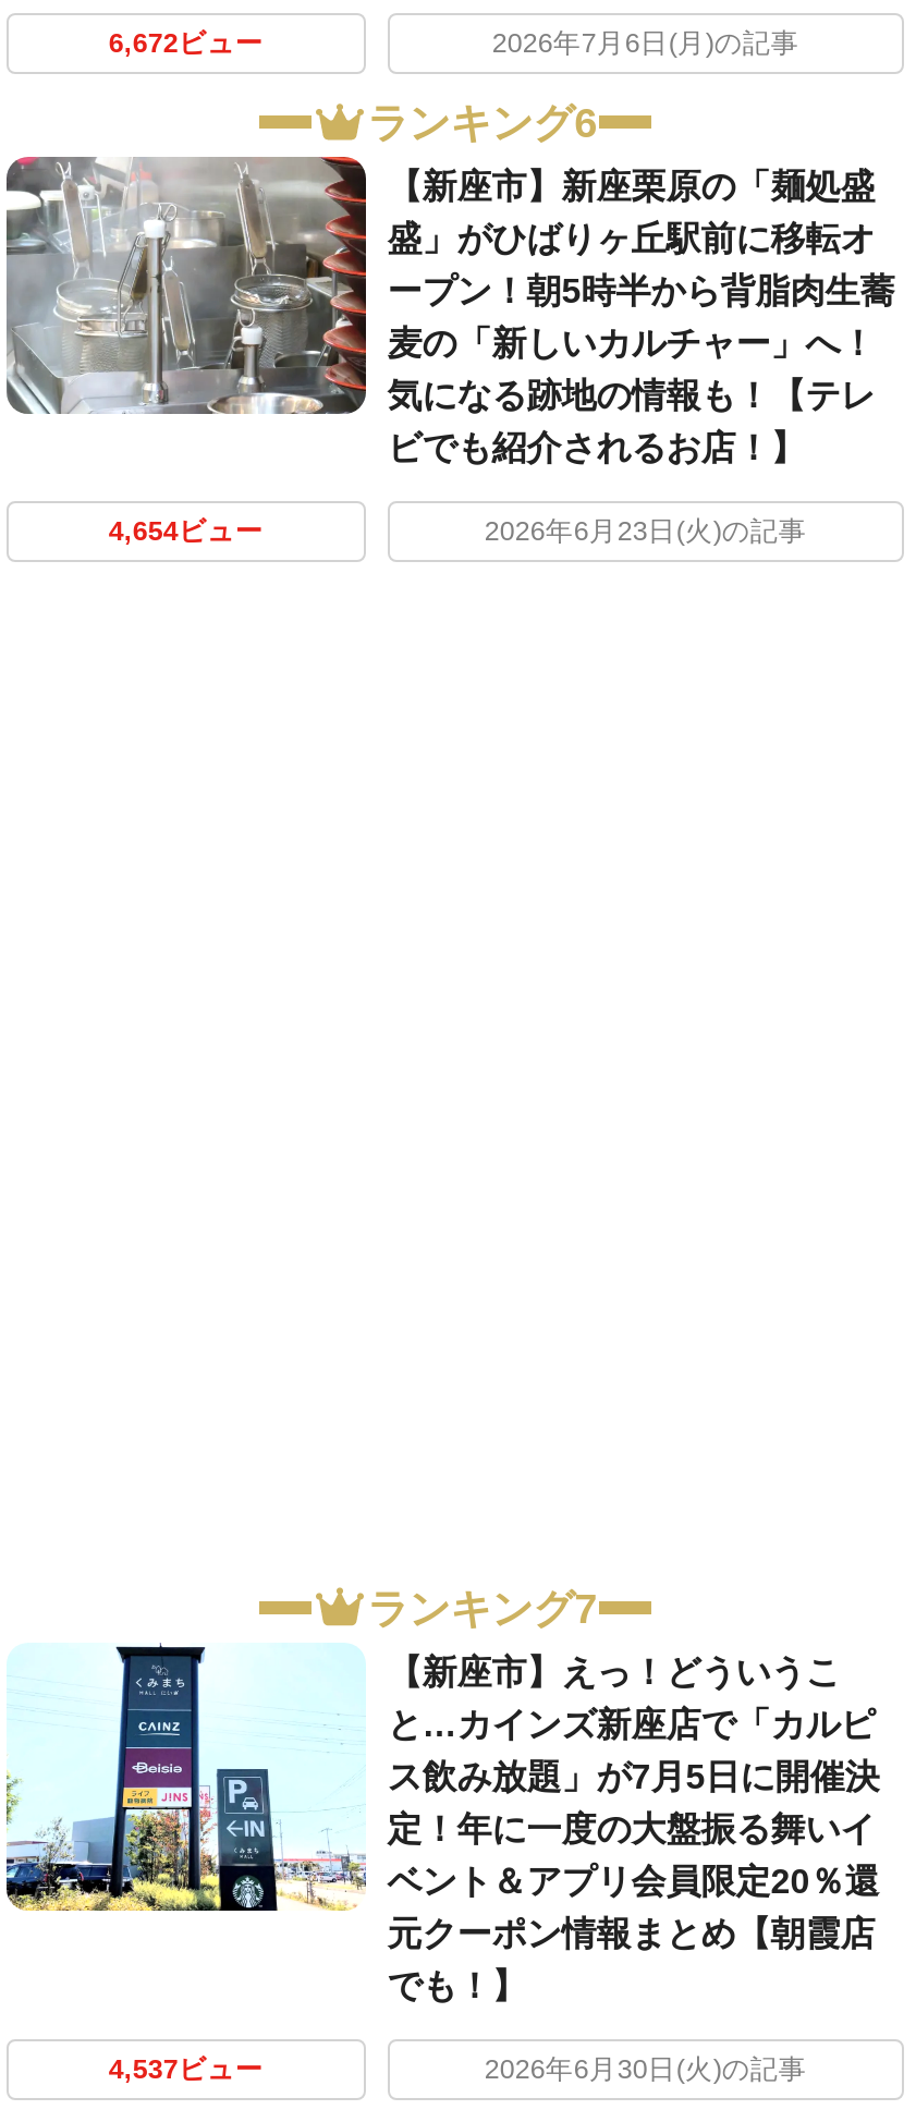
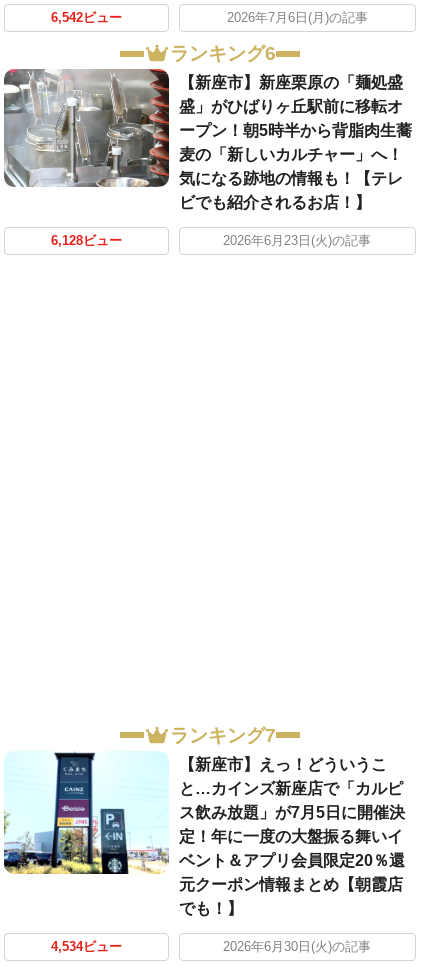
[108,30,263,60] 6,672ビュー -> [51,11,122,25] 6,542ビュー
[108,517,263,547] 4,654ビュー -> [51,234,122,248] 6,128ビュー
[108,2054,263,2085] 4,537ビュー -> [51,940,122,954] 4,534ビュー

